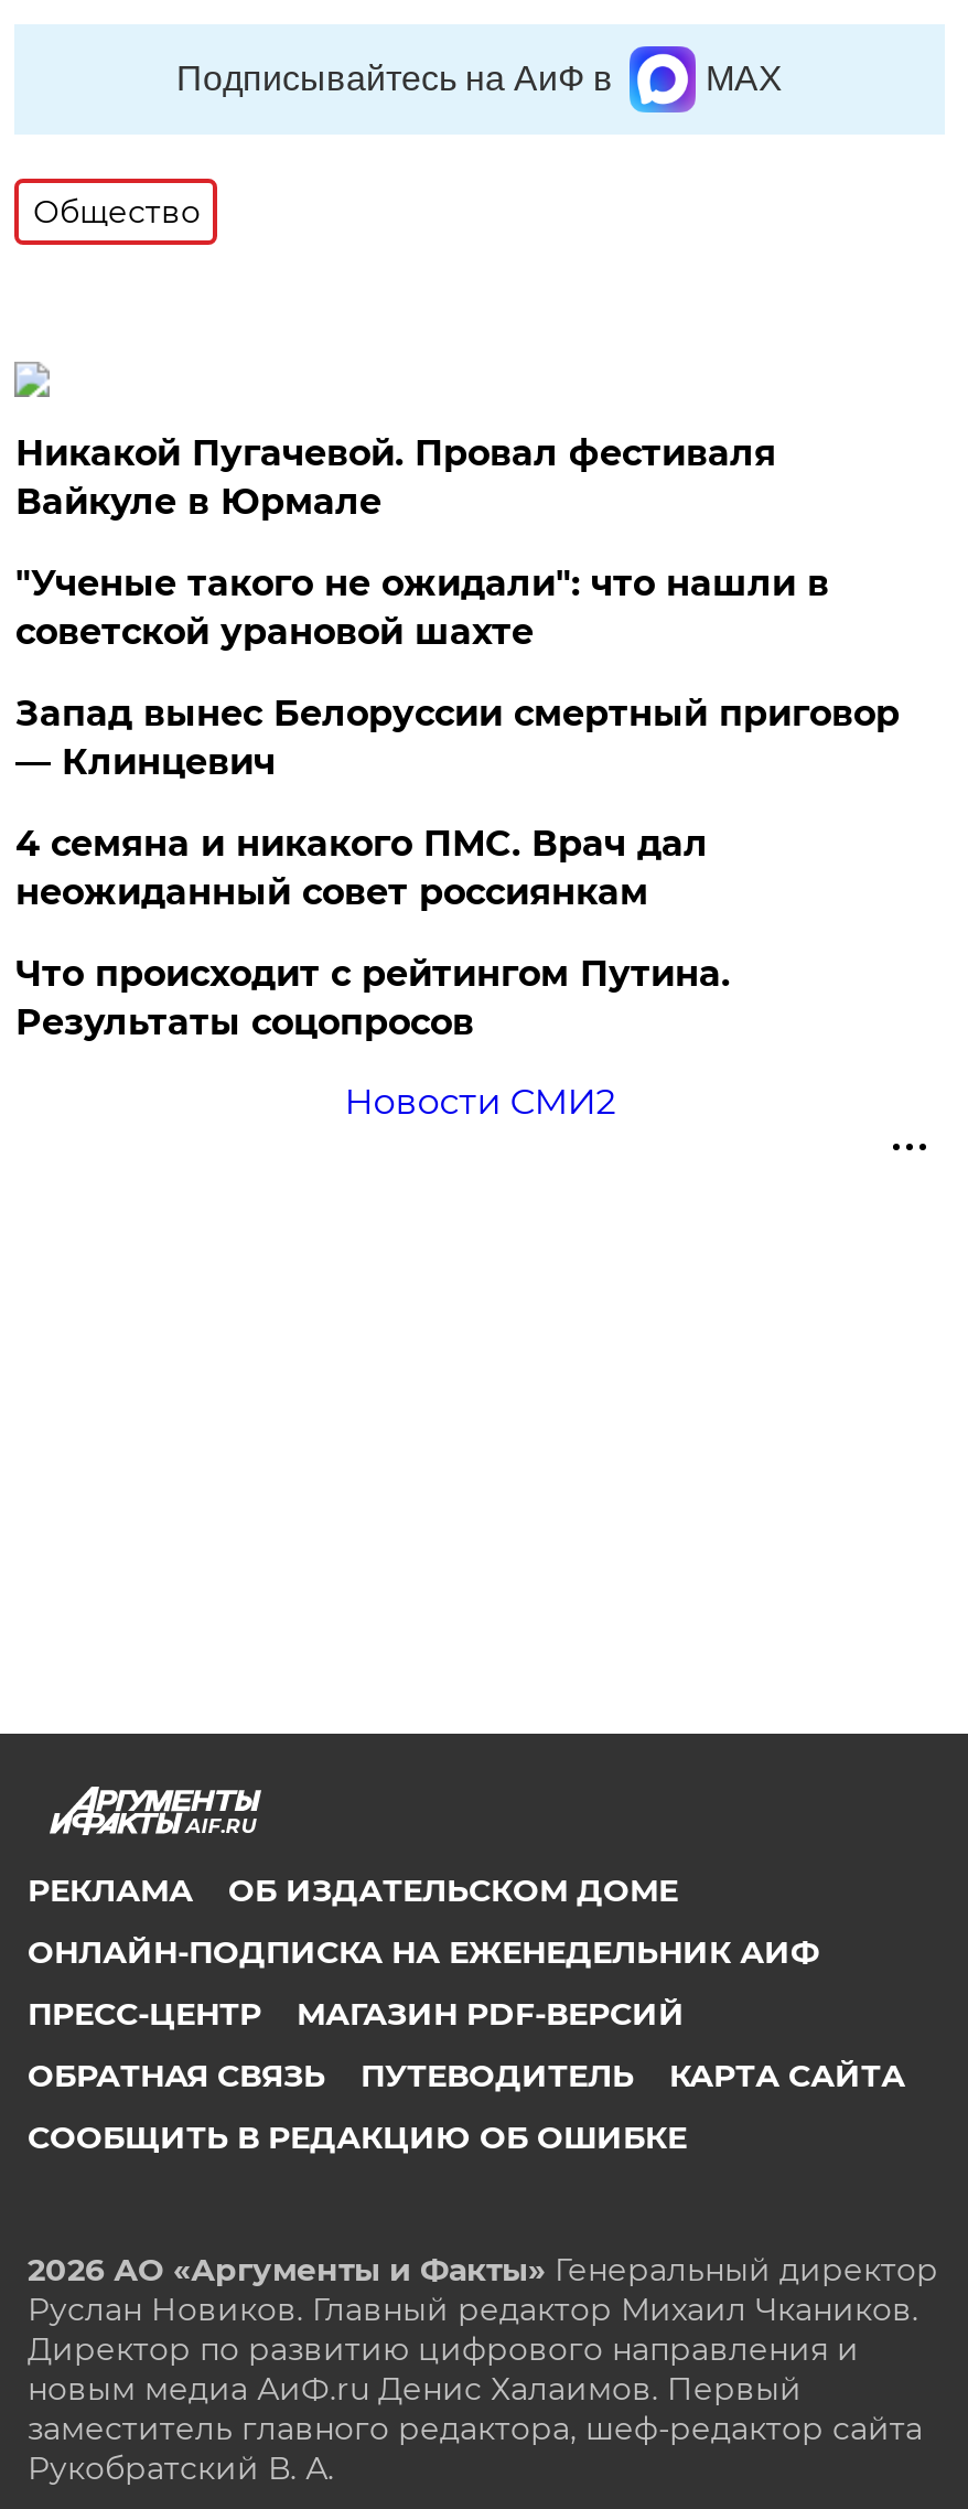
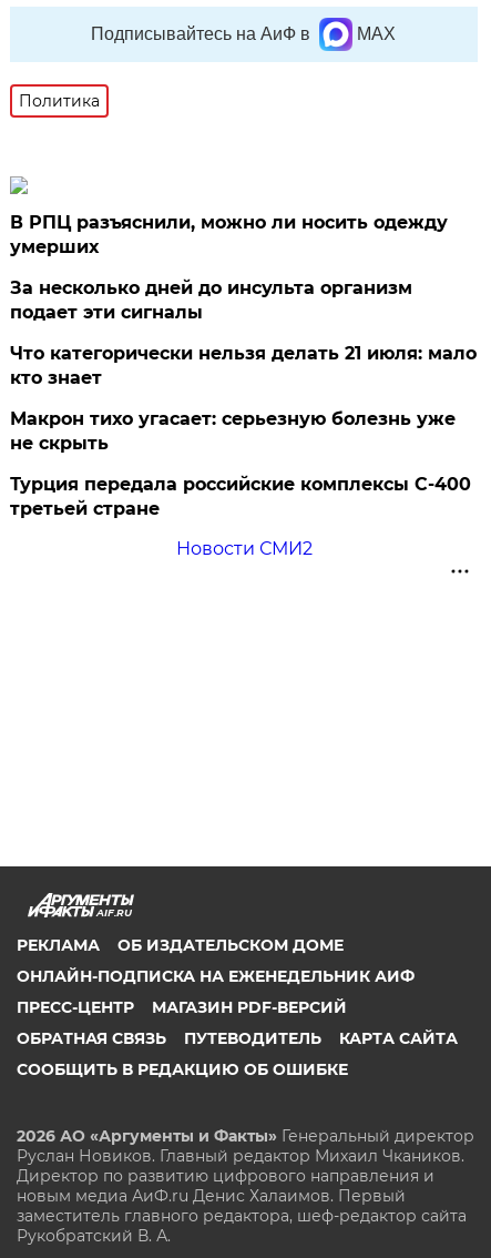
[33,192,200,232] Общество -> [19,91,100,111] Политика
[15,432,776,523] Никакой Пугачевой. Провал фестиваля | Вайкуле в Юрмале -> [10,212,448,257] В РПЦ разъяснили, можно ли носить одежду | умерших
[15,562,829,653] "Ученые такого не ожидали": что нашли в | советской урановой шахте -> [10,277,413,323] За несколько дней до инсульта организм | подает эти сигналы
[15,693,899,783] Запад вынес Белоруссии смертный приговор | — Клинцевич -> [10,343,477,388] Что категорически нельзя делать 21 июля: мало | кто знает
[15,823,708,913] 4 семянa и никакого ПМС. Врач дал | неожиданный совет россиянкам -> [10,408,456,454] Макрон тихо угасает: серьезную болезнь уже | не скрыть
[15,953,730,1043] Что происходит с рейтингом Путина. | Результаты соцопросов -> [10,474,471,519] Турция передала российские комплексы С-400 | третьей стране

